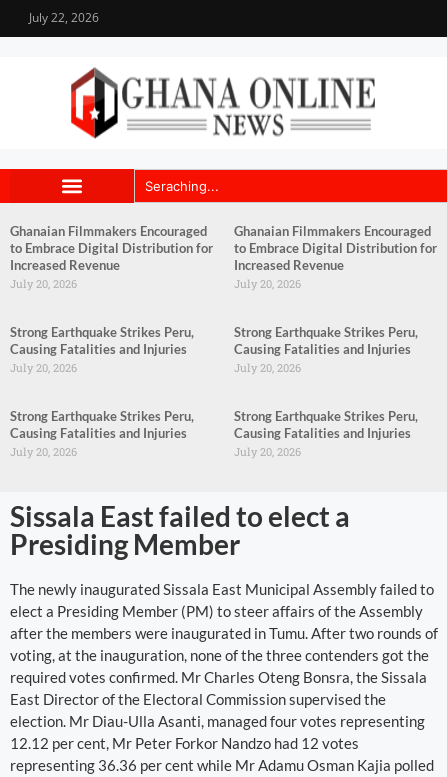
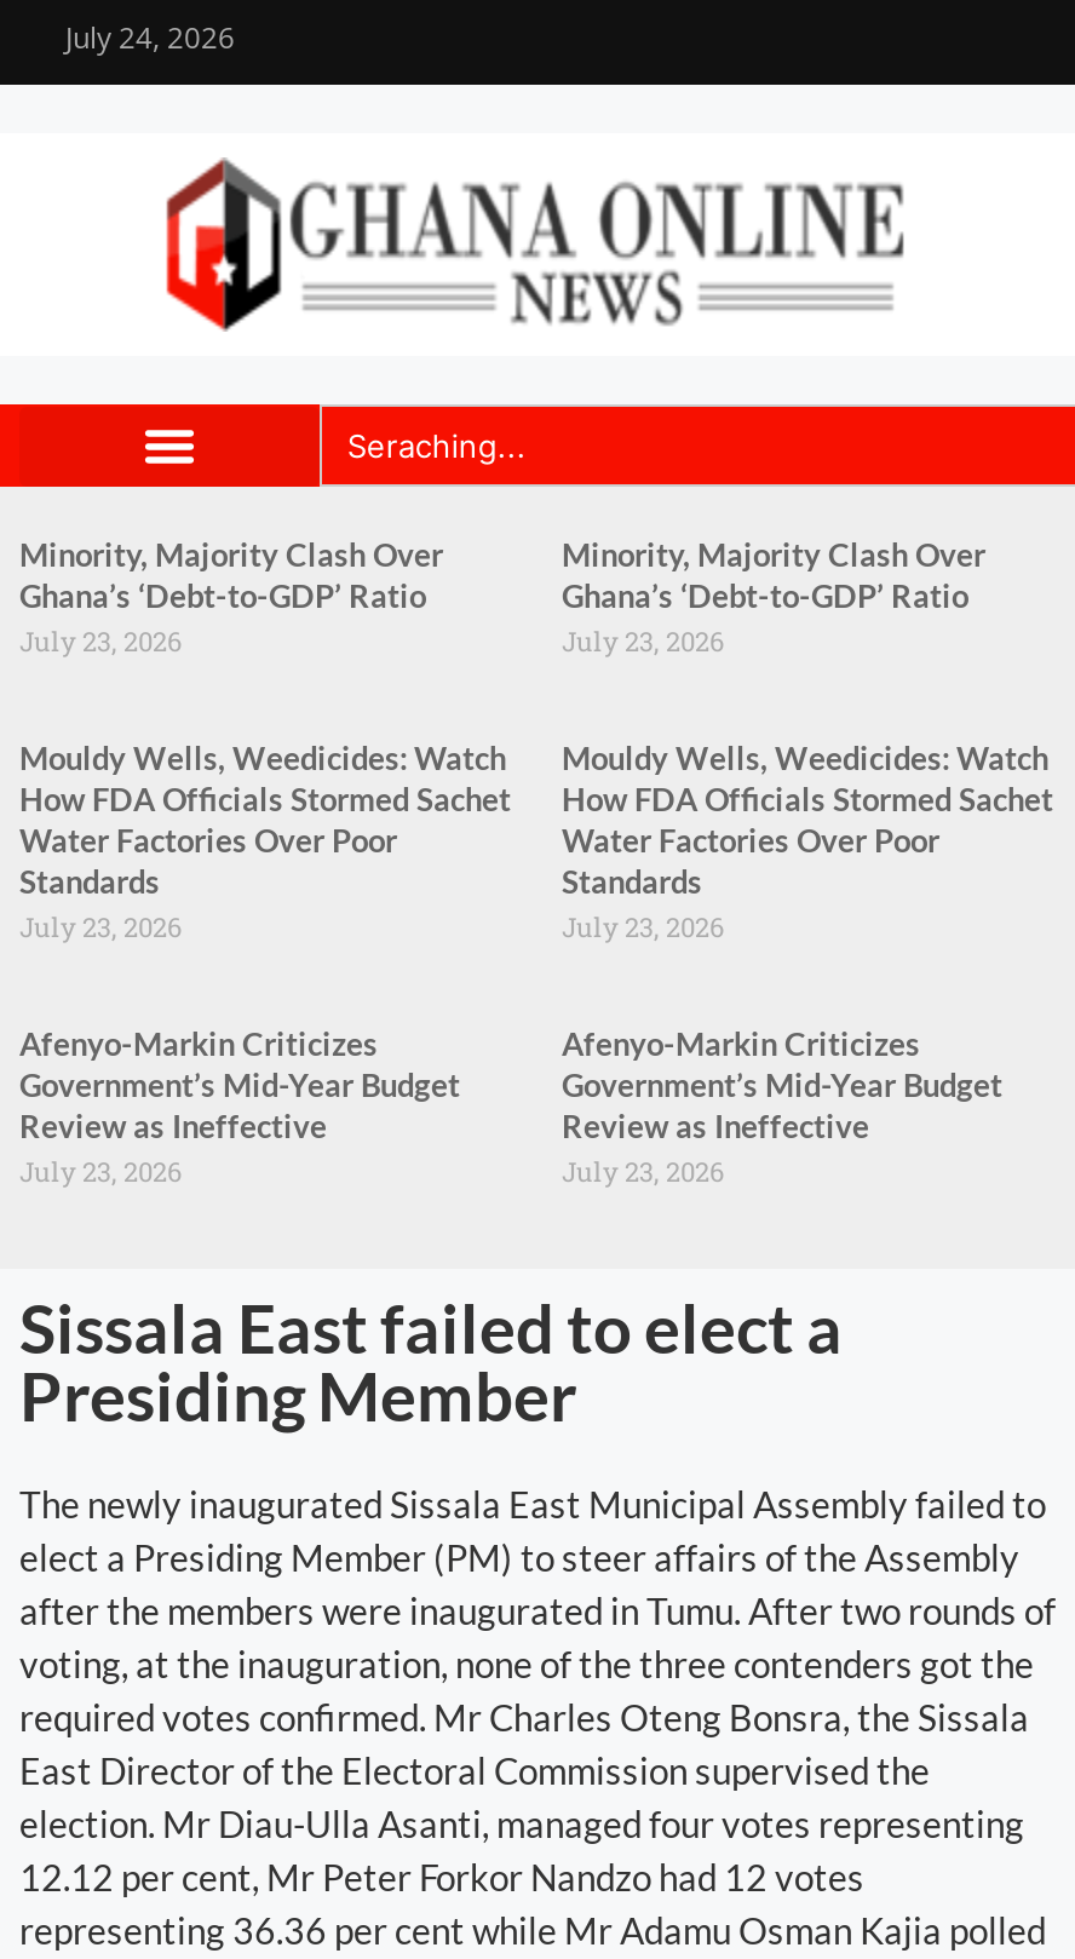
[29,9,99,26] July 22, 2026 -> [65,17,235,58] July 24, 2026
[10,223,213,291] Ghanaian Filmmakers Encouraged | to Embrace Digital Distribution for | Increased Revenue | July 20, 2026 -> [19,535,443,659] Minority, Majority Clash Over | Ghana’s ‘Debt-to-GDP’ Ratio | July 23, 2026
[234,223,437,291] Ghanaian Filmmakers Encouraged | to Embrace Digital Distribution for | Increased Revenue | July 20, 2026 -> [562,535,985,659] Minority, Majority Clash Over | Ghana’s ‘Debt-to-GDP’ Ratio | July 23, 2026
[10,324,194,375] Strong Earthquake Strikes Peru, | Causing Fatalities and Injuries | July 20, 2026 -> [19,739,511,944] Mouldy Wells, Weedicides: Watch | How FDA Officials Stormed Sachet | Water Factories Over Poor | Standards | July 23, 2026
[234,324,418,375] Strong Earthquake Strikes Peru, | Causing Fatalities and Injuries | July 20, 2026 -> [562,739,1053,944] Mouldy Wells, Weedicides: Watch | How FDA Officials Stormed Sachet | Water Factories Over Poor | Standards | July 23, 2026
[10,408,194,459] Strong Earthquake Strikes Peru, | Causing Fatalities and Injuries | July 20, 2026 -> [19,1024,460,1189] Afenyo-Markin Criticizes | Government’s Mid-Year Budget | Review as Ineffective | July 23, 2026
[234,408,418,459] Strong Earthquake Strikes Peru, | Causing Fatalities and Injuries | July 20, 2026 -> [562,1024,1002,1189] Afenyo-Markin Criticizes | Government’s Mid-Year Budget | Review as Ineffective | July 23, 2026

